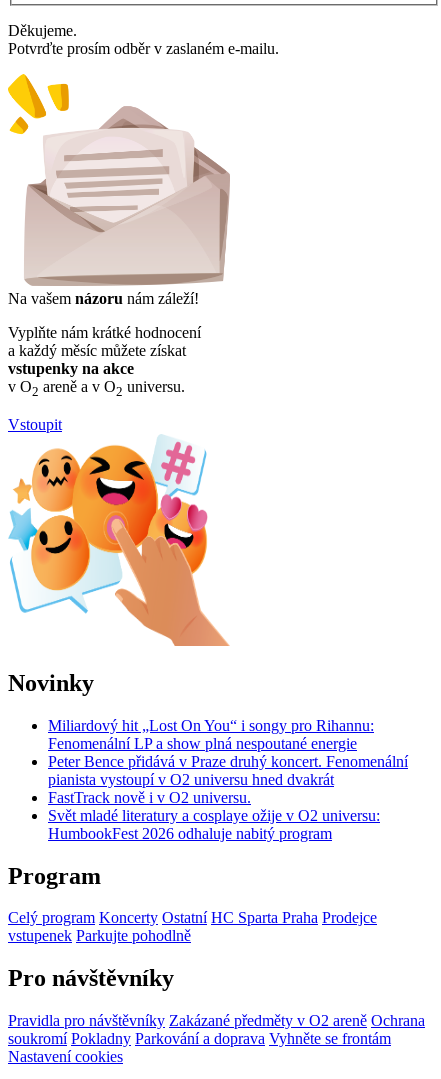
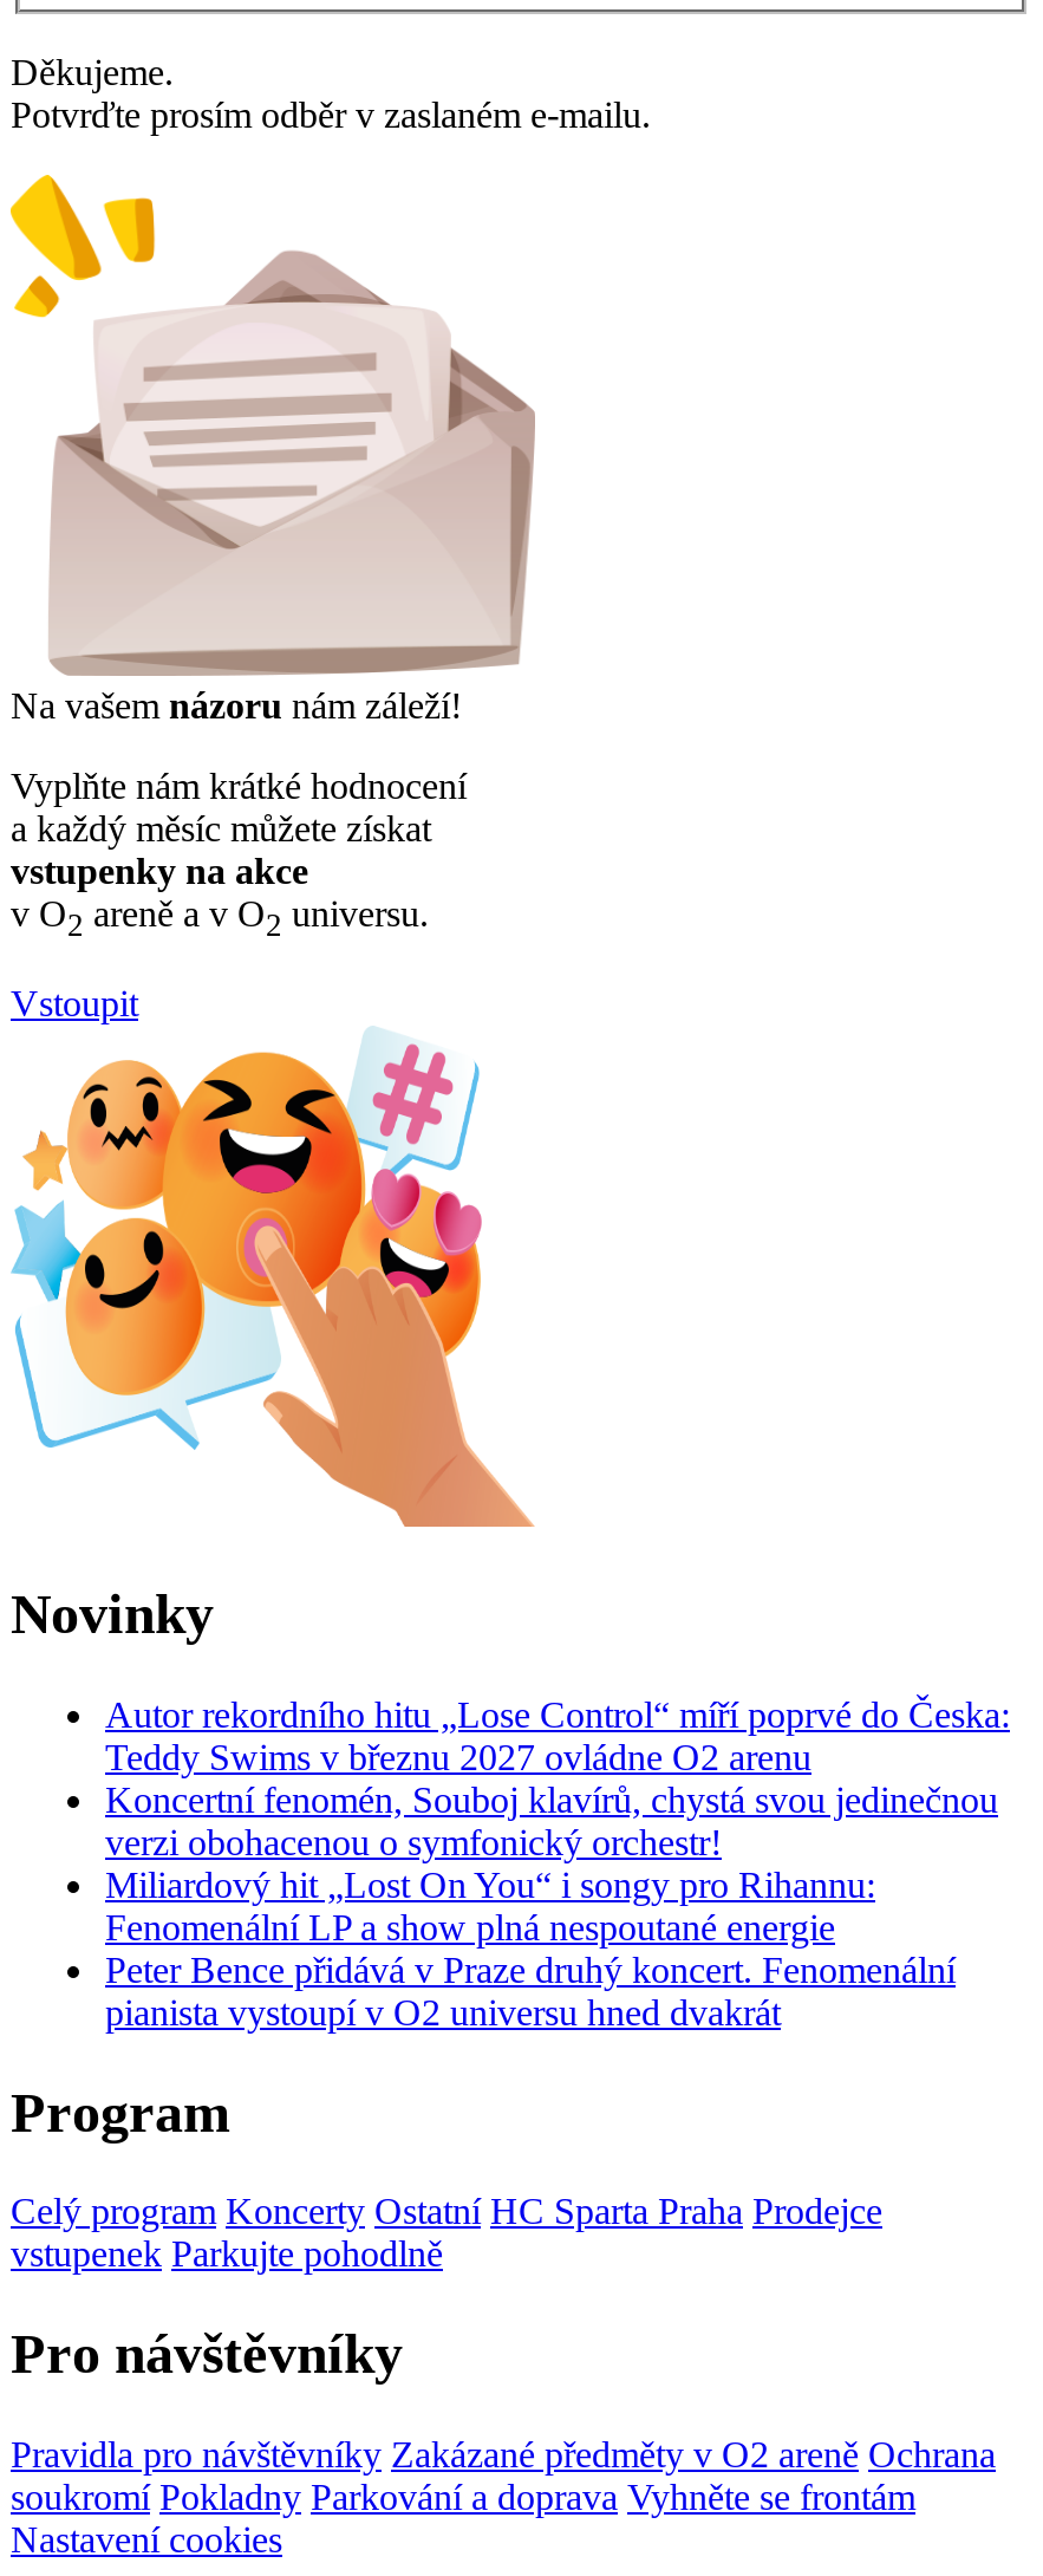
none -> [105,1694,1010,1861] Autor rekordního hitu „Lose Control“ míří poprvé do Česka: | Teddy Swims v březnu 2027 ovládne O2 arenu | Koncertní fenomén, Souboj klavírů, chystá svou jedinečnou | verzi obohacenou o symfonický orchestr!
moved [48,717,408,788] -> [105,1864,956,2031]: Miliardový hit „Lost On You“ i songy pro Rihannu: | Fenomenální LP a show plná nespoutané energie | Peter Bence přidává v Praze druhý koncert. Fenomenální | pianista vystoupí v O2 universu hned dvakrát
[48,789,380,842] FastTrack nově i v O2 universu. | Svět mladé literatury a cosplaye ožije v O2 universu: | HumbookFest 2026 odhaluje nabitý program -> none

